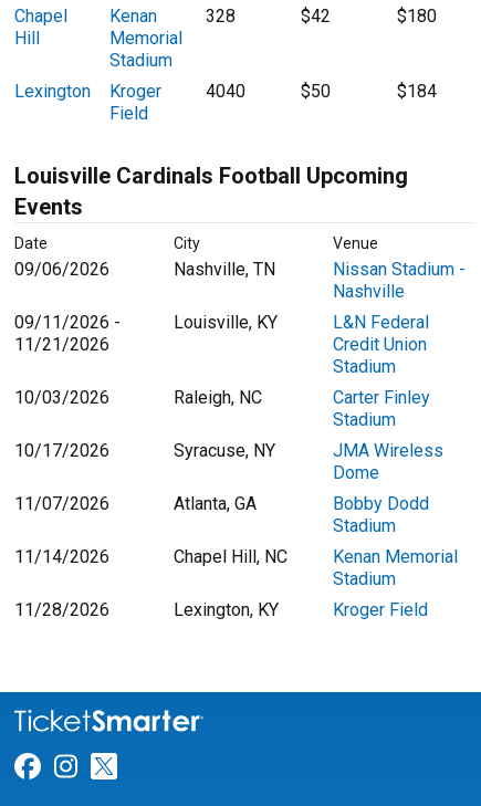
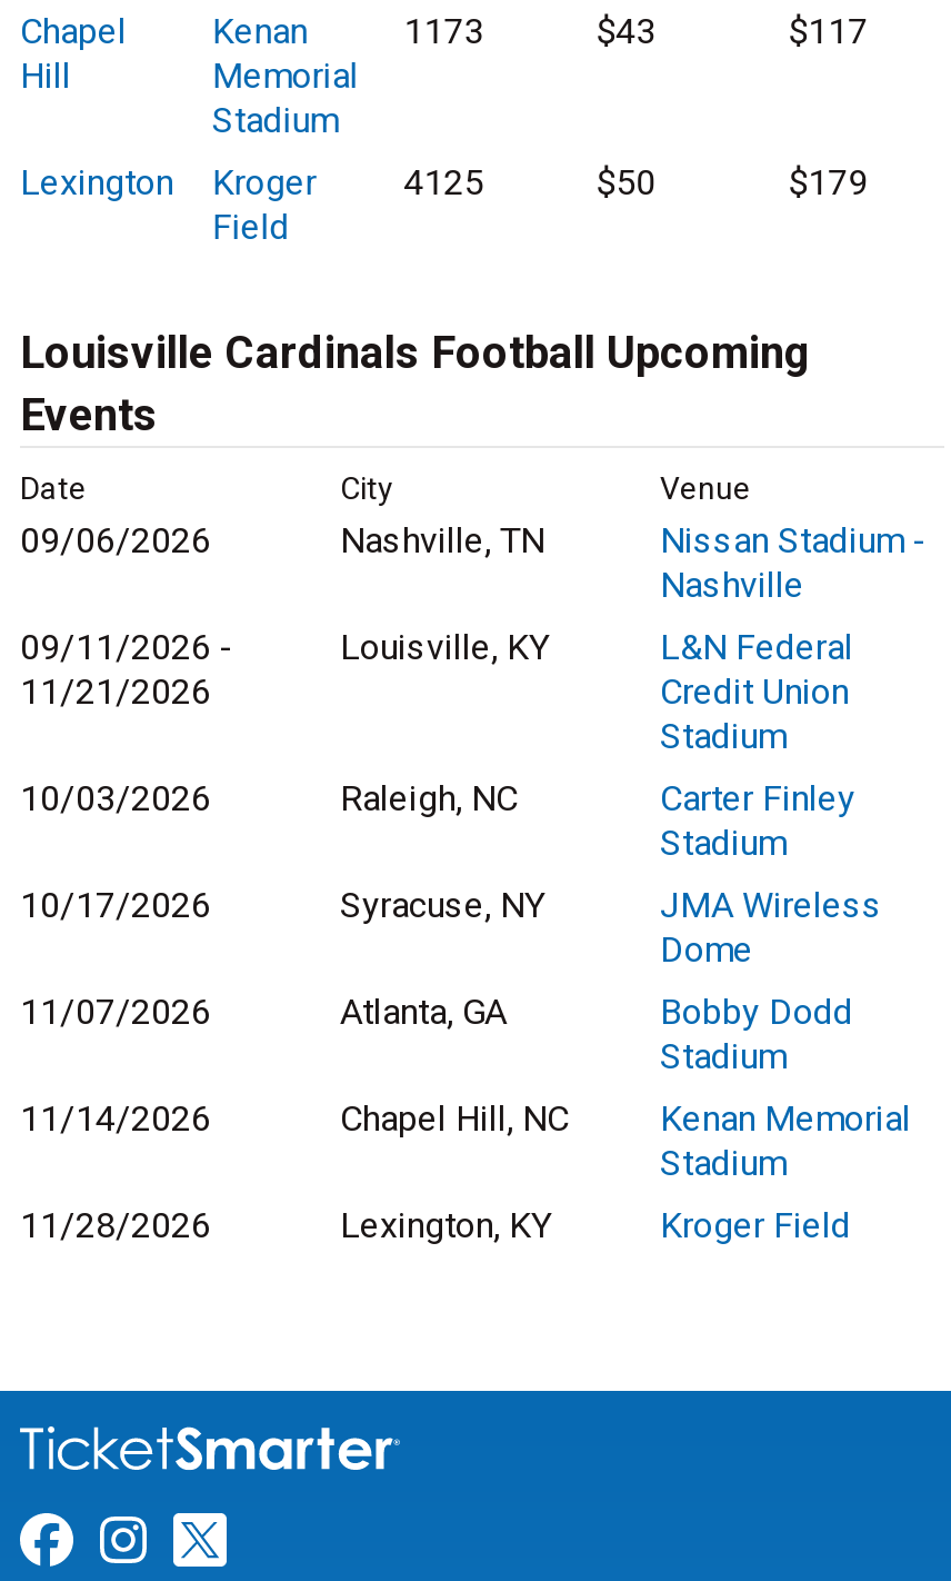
[205,6,235,27] 328 -> [404,10,484,52] 1173
[301,6,331,27] $42 -> [596,10,656,52] $43
[397,6,436,27] $180 -> [788,10,868,52] $117
[205,81,245,102] 4040 -> [404,161,484,203] 4125
[397,81,436,102] $184 -> [788,161,868,203] $179

